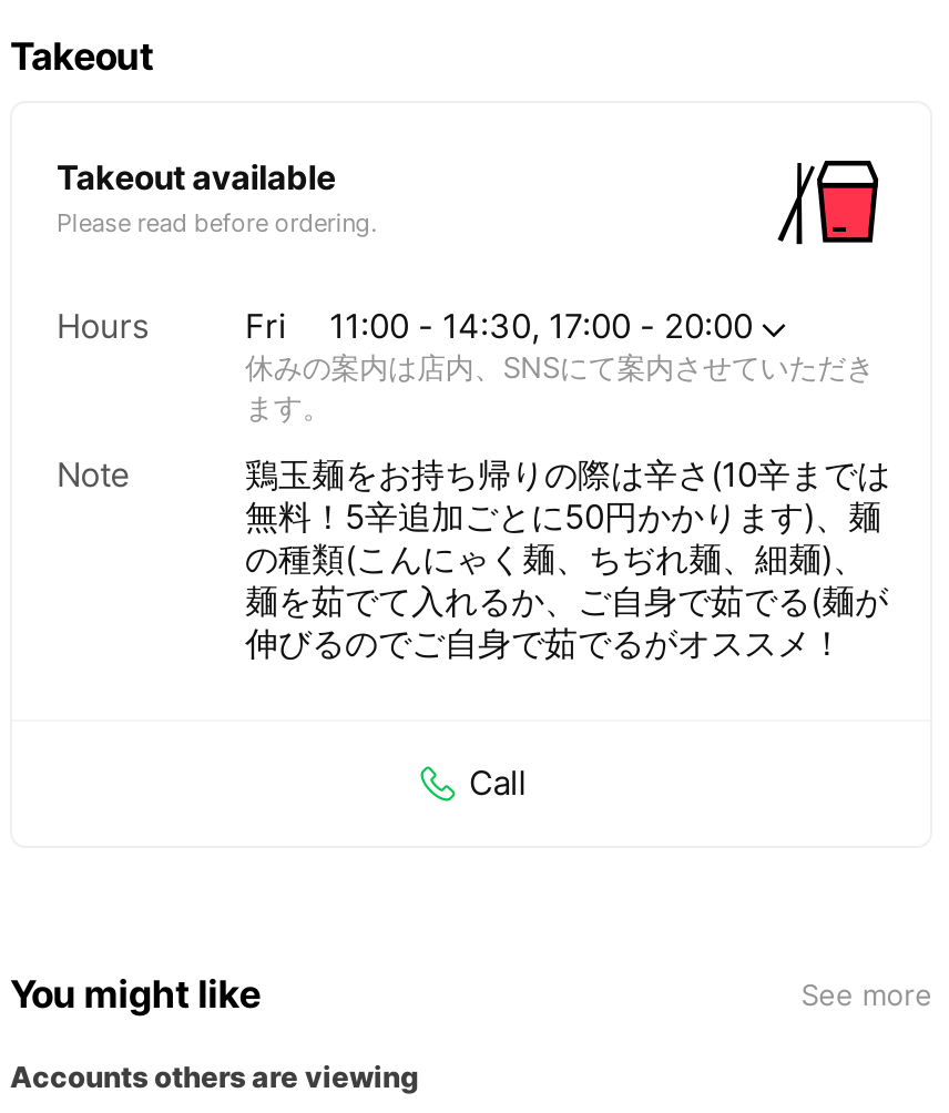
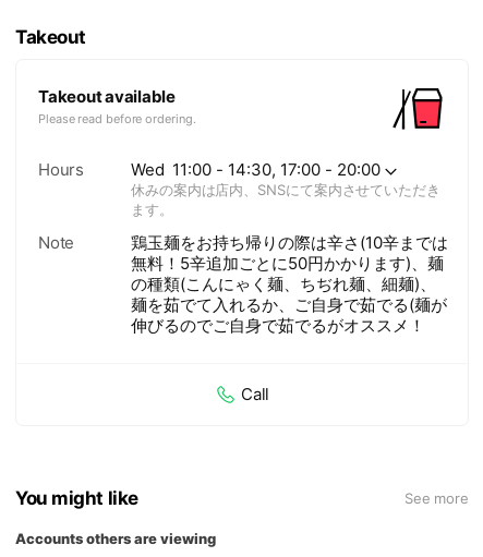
[245,304,753,346] Fri | 11:00 - 14:30, 17:00 - 20:00 -> [131,159,381,180] Wed 11:00 - 14:30, 17:00 - 20:00

